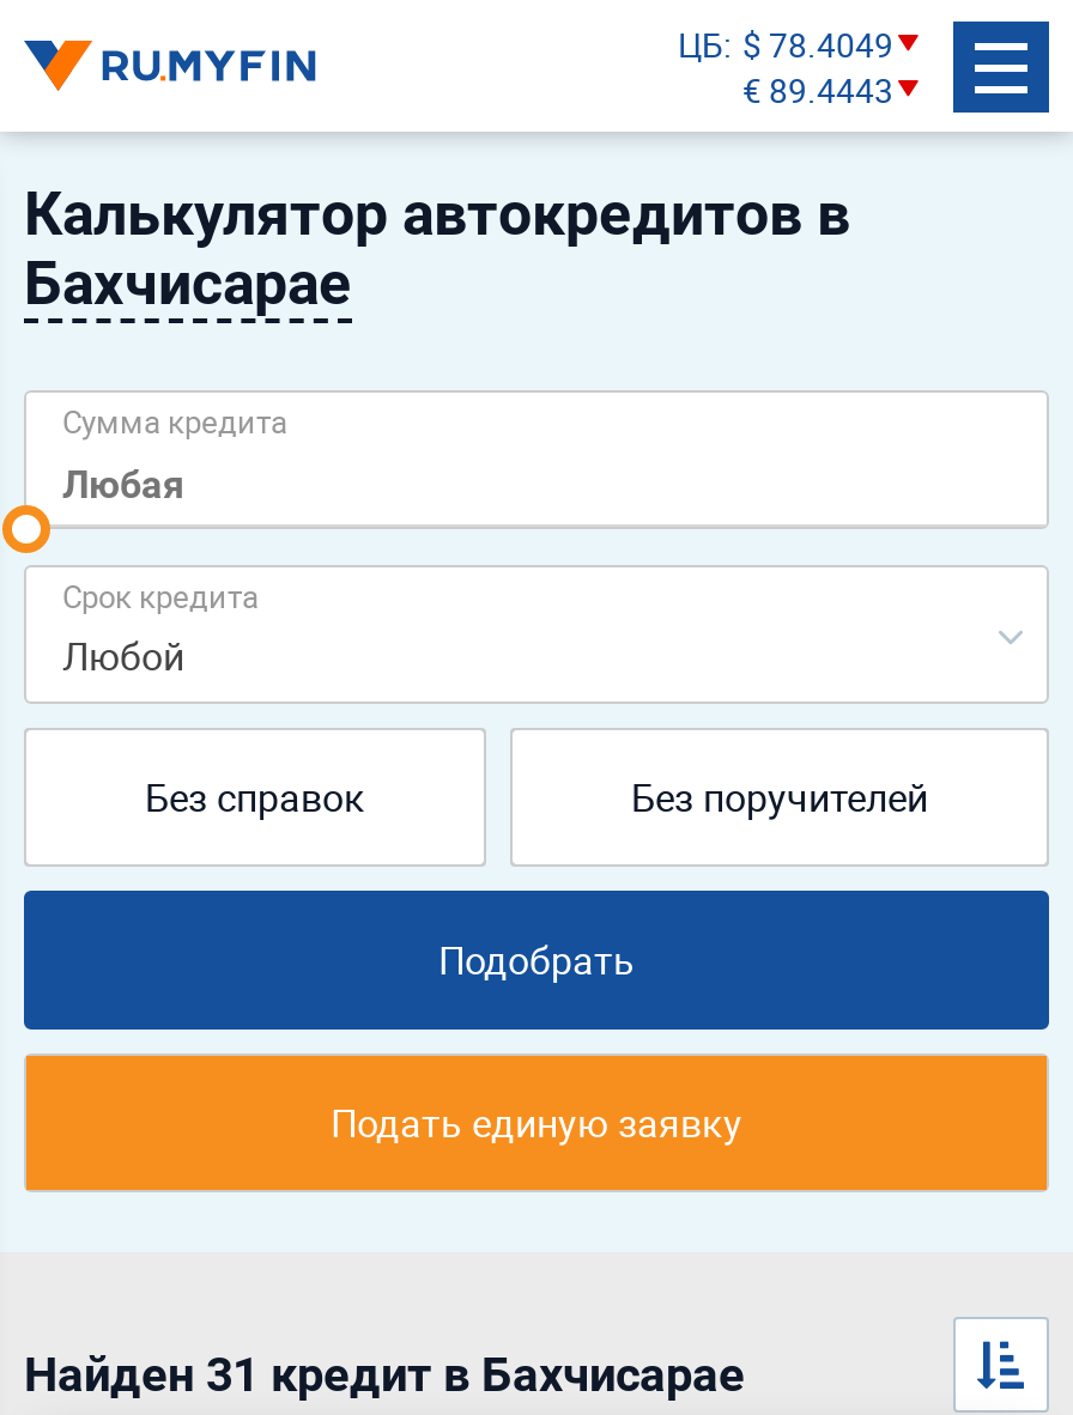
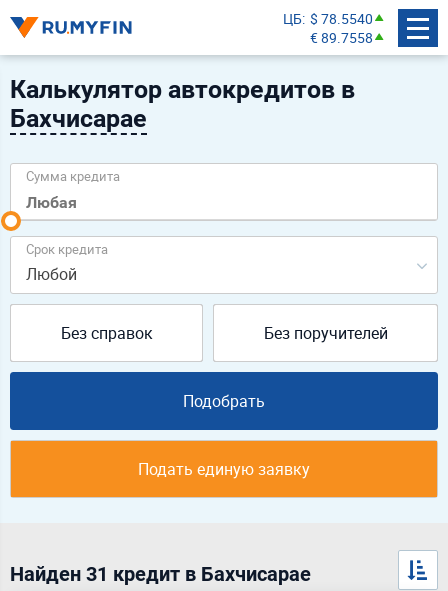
[678,20,893,66] ЦБ $ 78.4049 -> [283,8,373,27] ЦБ $ 78.5540
[742,66,893,111] € 89.4443 -> [310,27,373,46] € 89.7558

